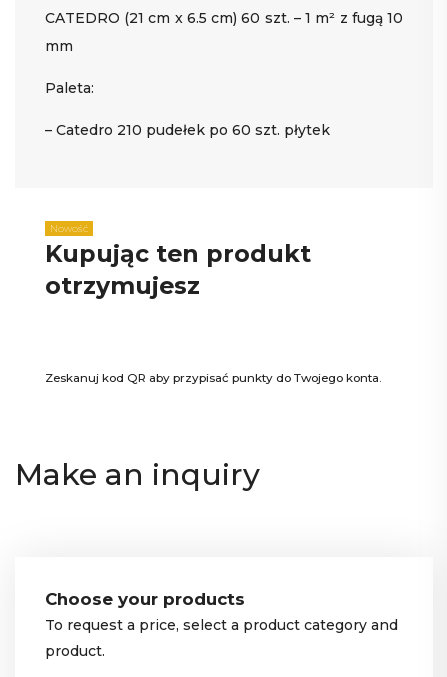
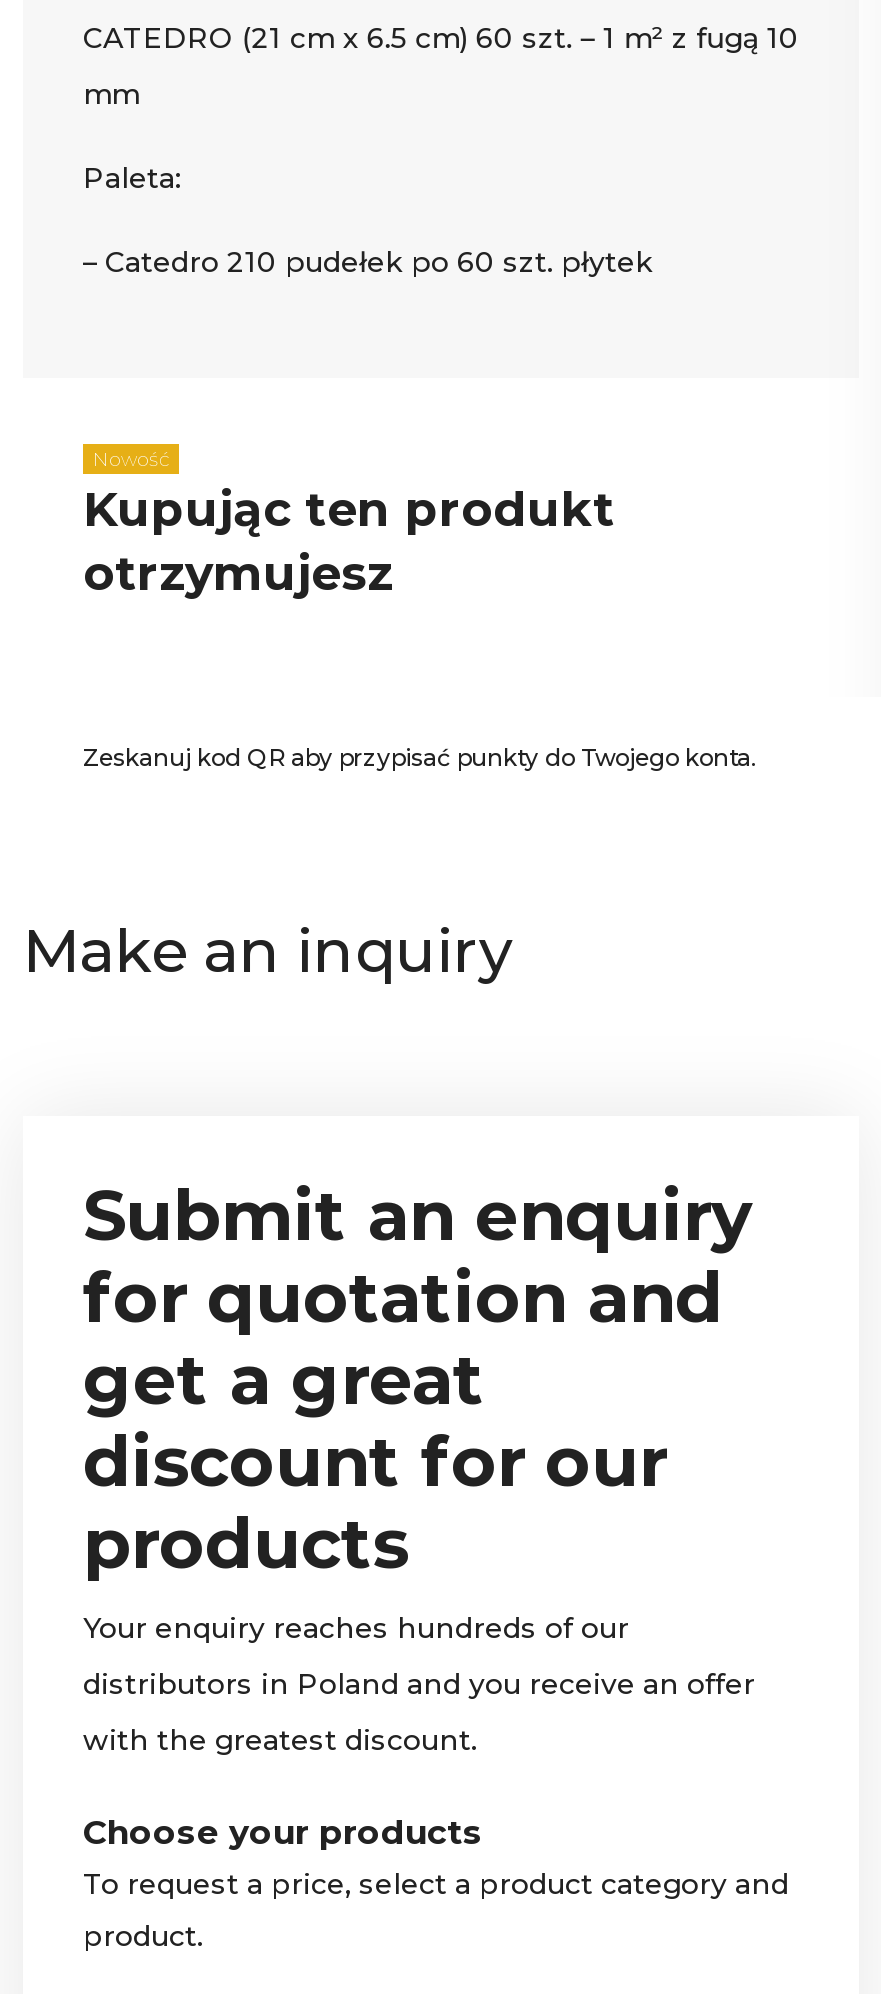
none -> [83,1174,755,1758] Submit an enquiry | for quotation and | get a great | discount for our | products | Your enquiry reaches hundreds of our | distributors in Poland and you receive an offer | with the greatest discount.

